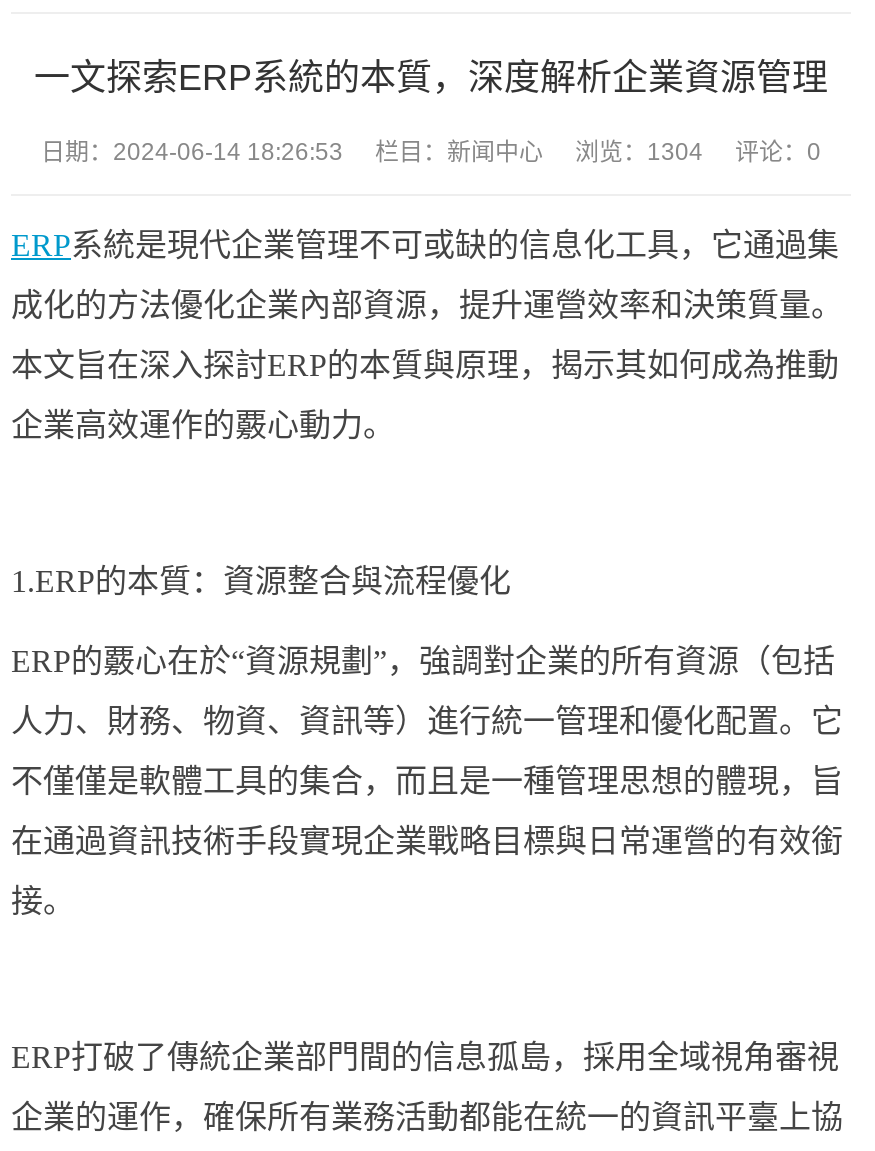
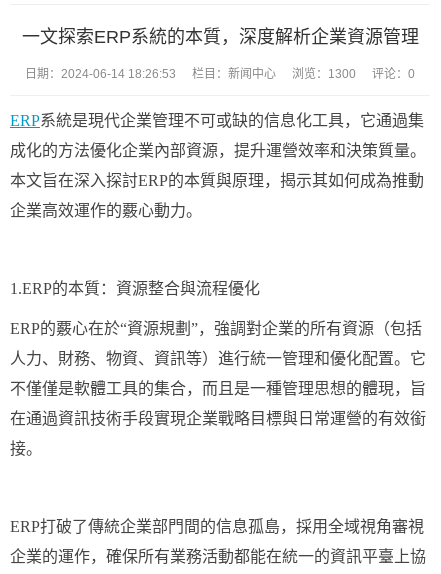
[41,138,821,166] 日期：2024-06-14 18:26:53 栏目：新闻中心 浏览：1304 评论：0 -> [25,67,415,81] 日期：2024-06-14 18:26:53 栏目：新闻中心 浏览：1300 评论：0

